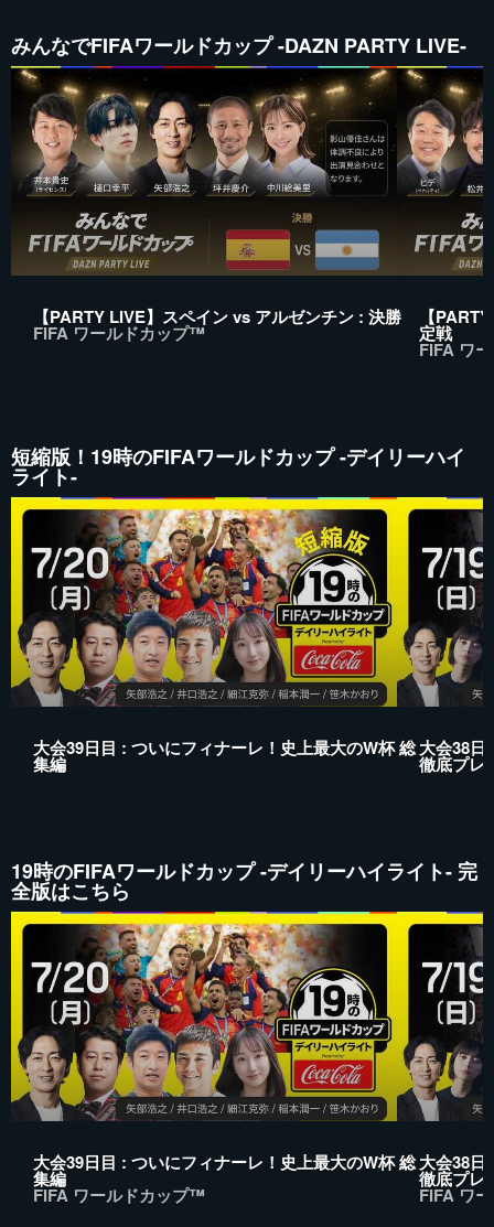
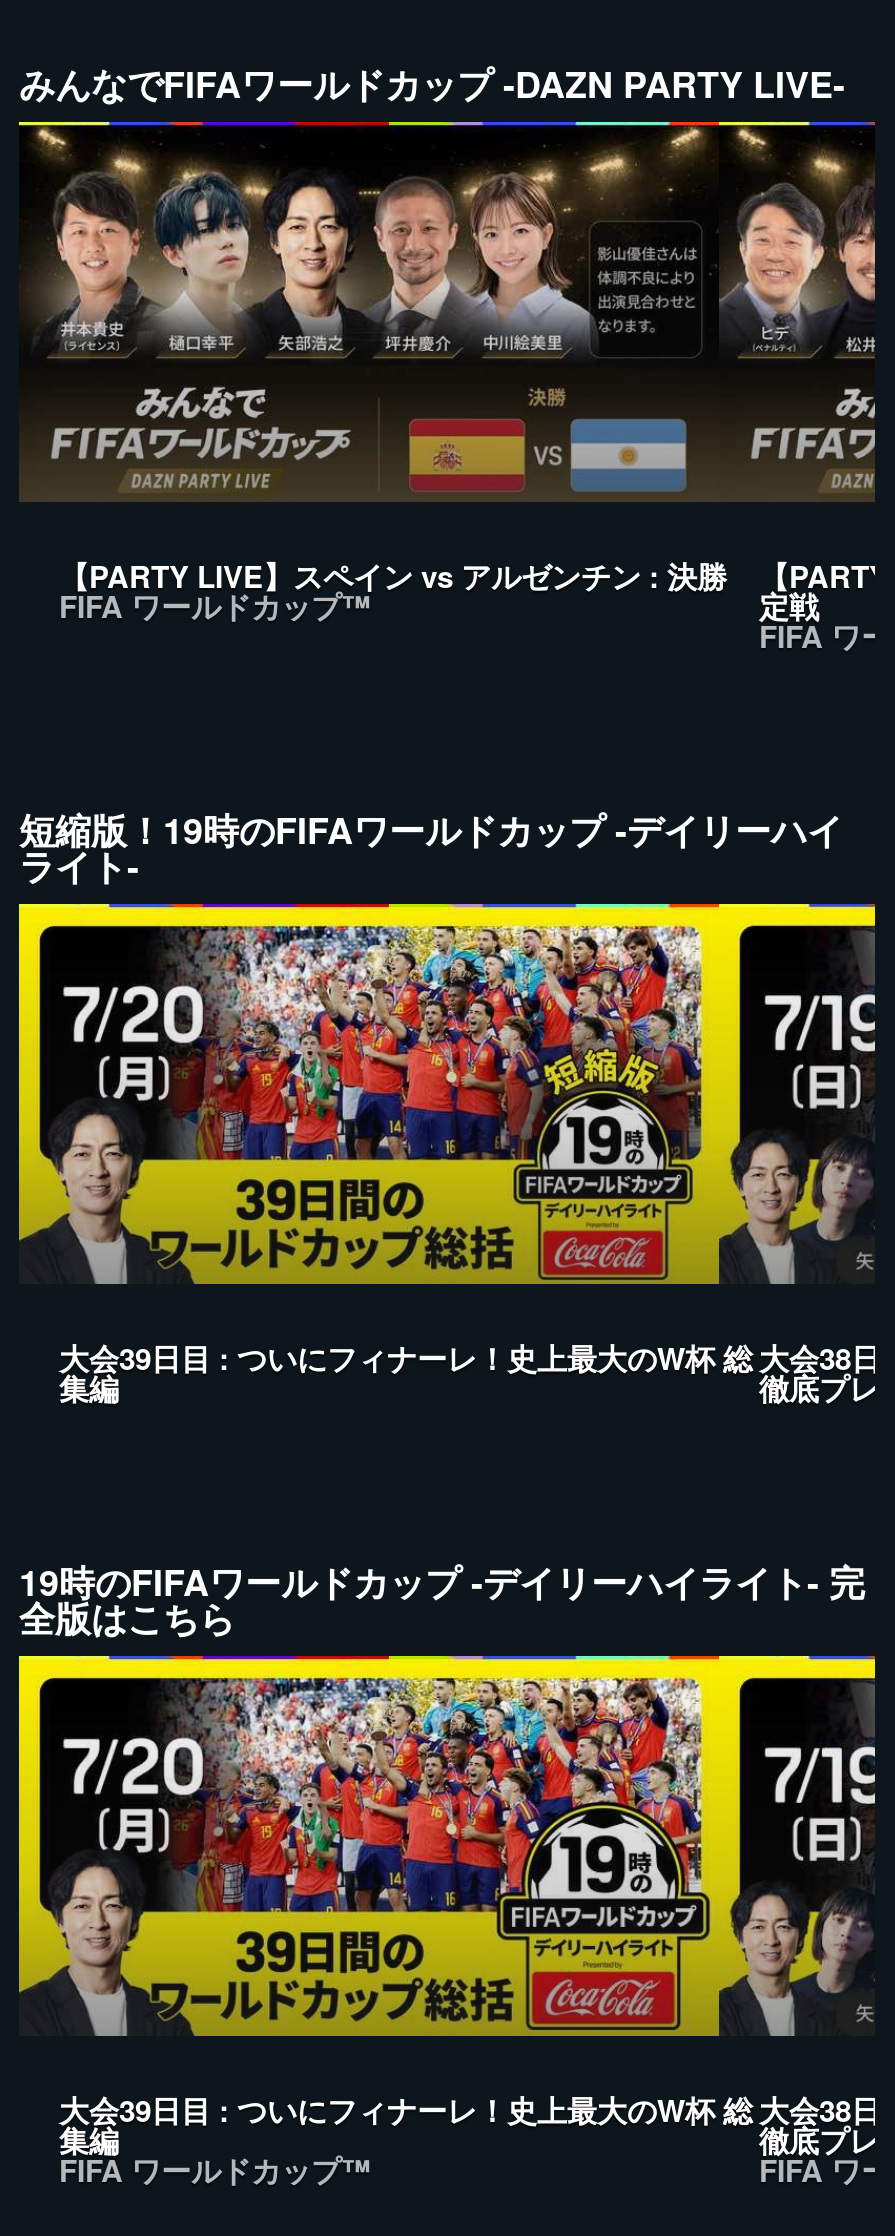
[10,508,393,708] [image] -> [19,924,709,1286] [image]
[10,923,393,1122] [image] -> [19,1676,711,2038] [image]

